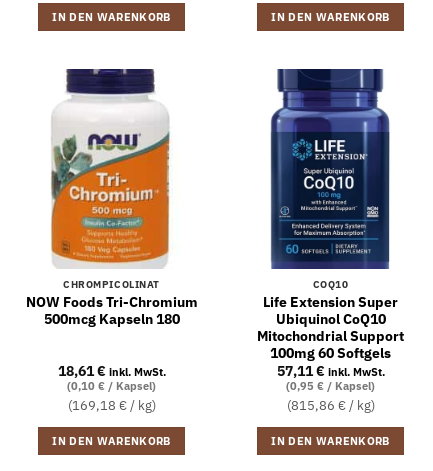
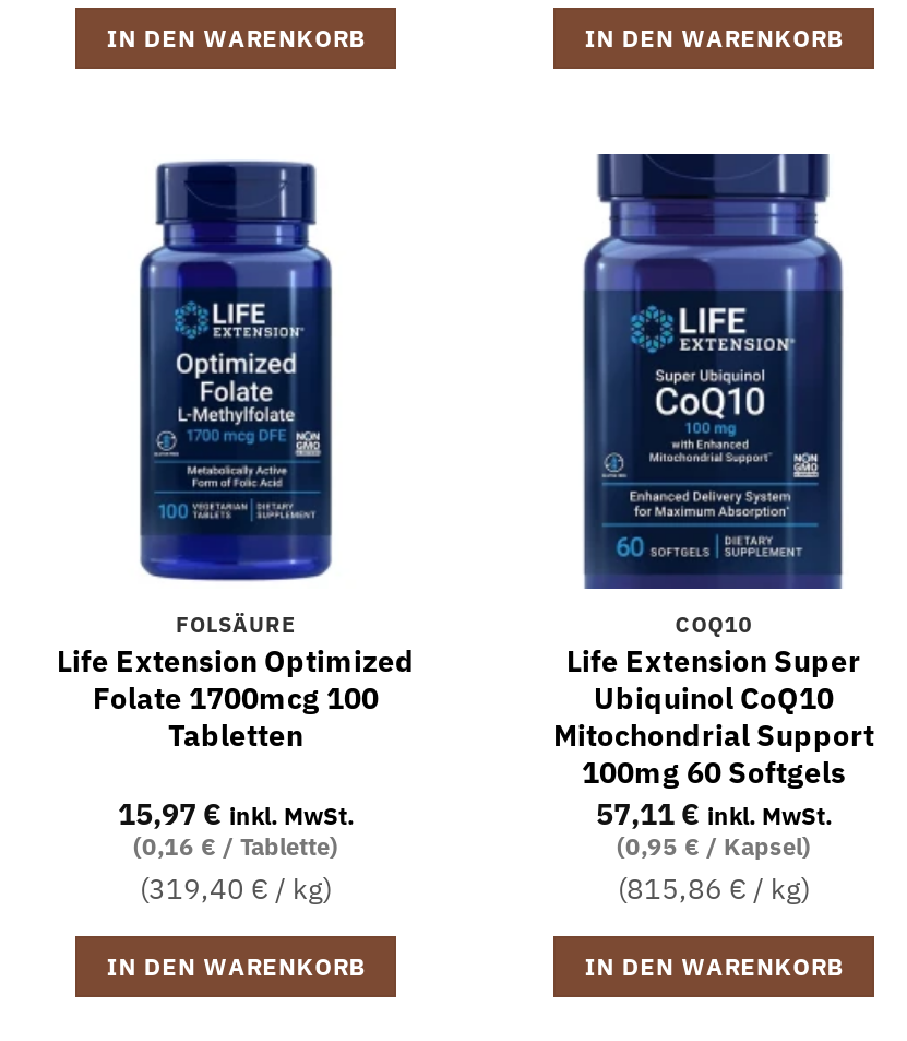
[25,68,197,328] [image] | CHROMPICOLINAT | NOW Foods Tri-Chromium | 500mcg Kapseln 180 -> [57,153,415,756] [image] | FOLSÄURE | Life Extension Optimized | Folate 1700mcg 100 | Tabletten
[57,362,165,414] 18,61 € inkl. MwSt. | (0,10 € / Kapsel) | (169,18 € / kg) -> [118,794,354,907] 15,97 € inkl. MwSt. | (0,16 € / Tablette) | (319,40 € / kg)

